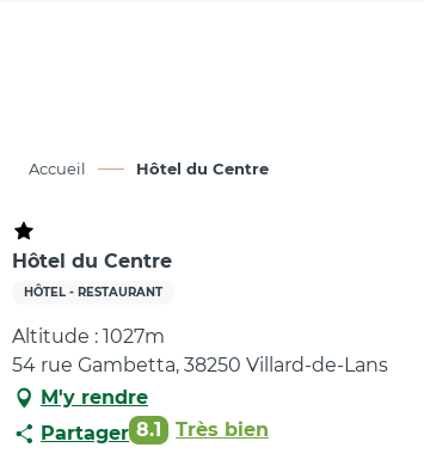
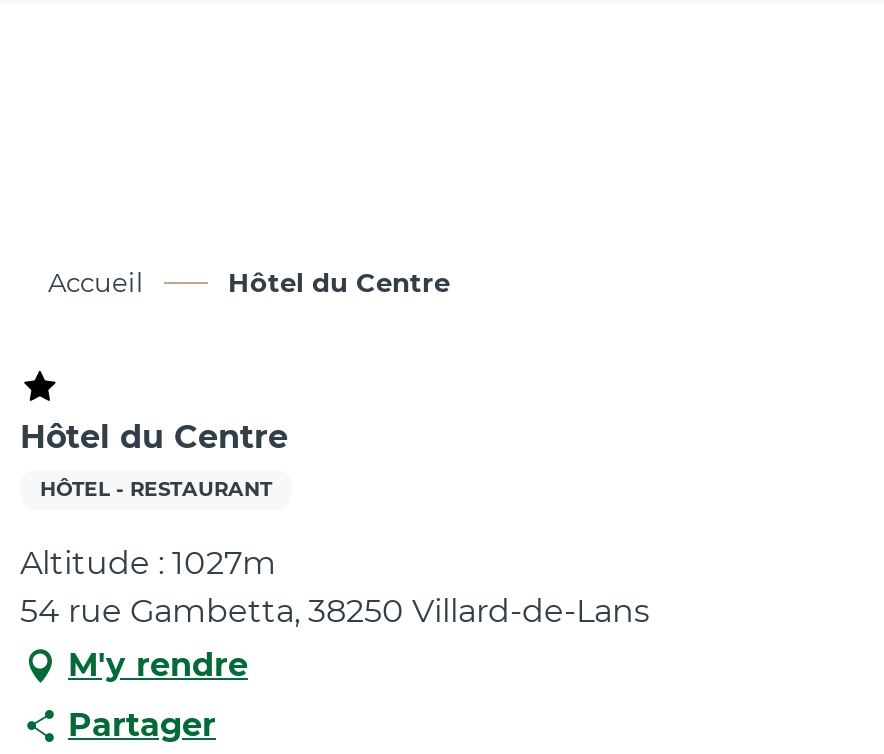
[136,418,269,441] 8.1 | Très bien -> none

